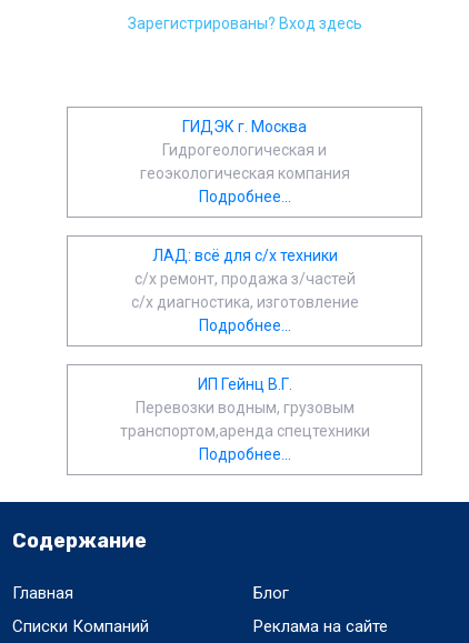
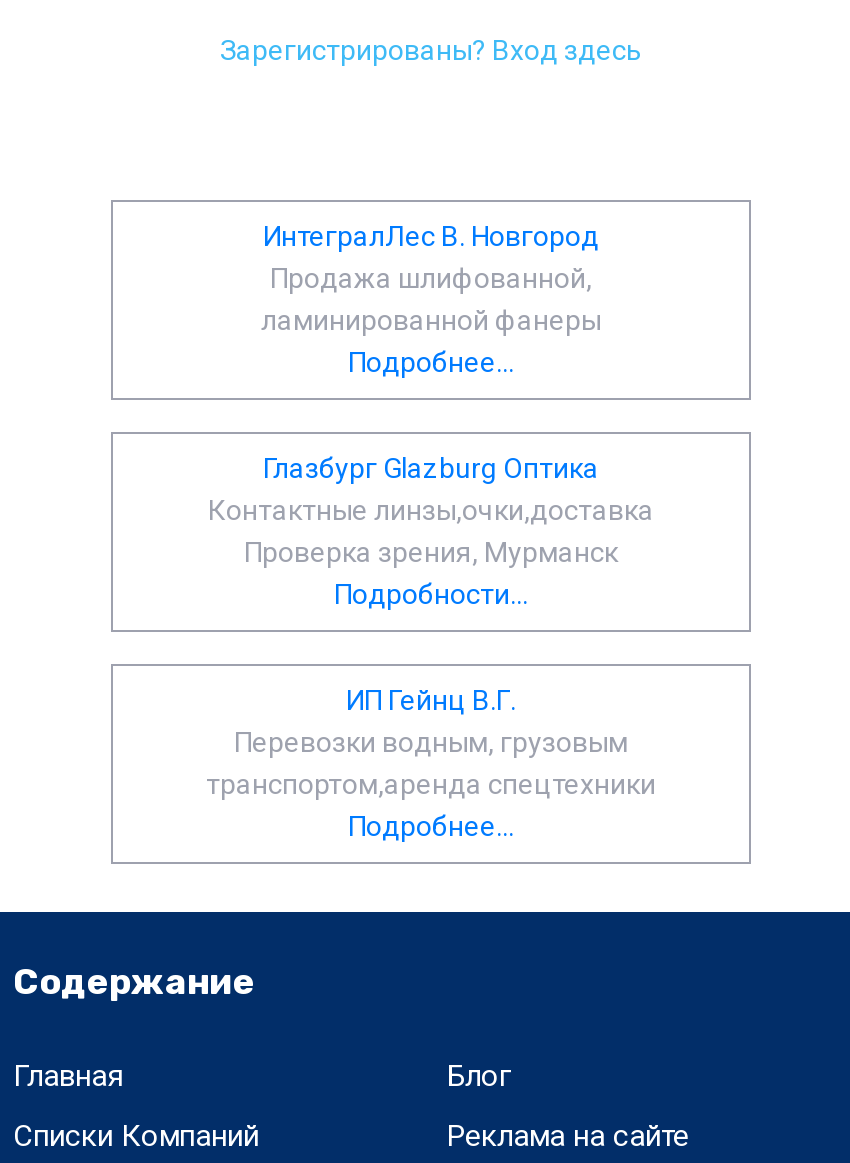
[139,118,350,182] ГИДЭК г. Москва | Гидрогеологическая и | геоэкологическая компания -> [261,220,601,336] ИнтегралЛес В. Новгород | Продажа шлифованной, | ламинированной фанеры
[131,247,358,334] ЛАД: всё для с/х техники | с/х ремонт, продажа з/частей | с/х диагностика, изготовление | Подробнее... -> [208,452,654,610] Глазбург Glazburg Оптика | Контактные линзы,очки,доставка | Проверка зрения, Мурманск | Подробности...

